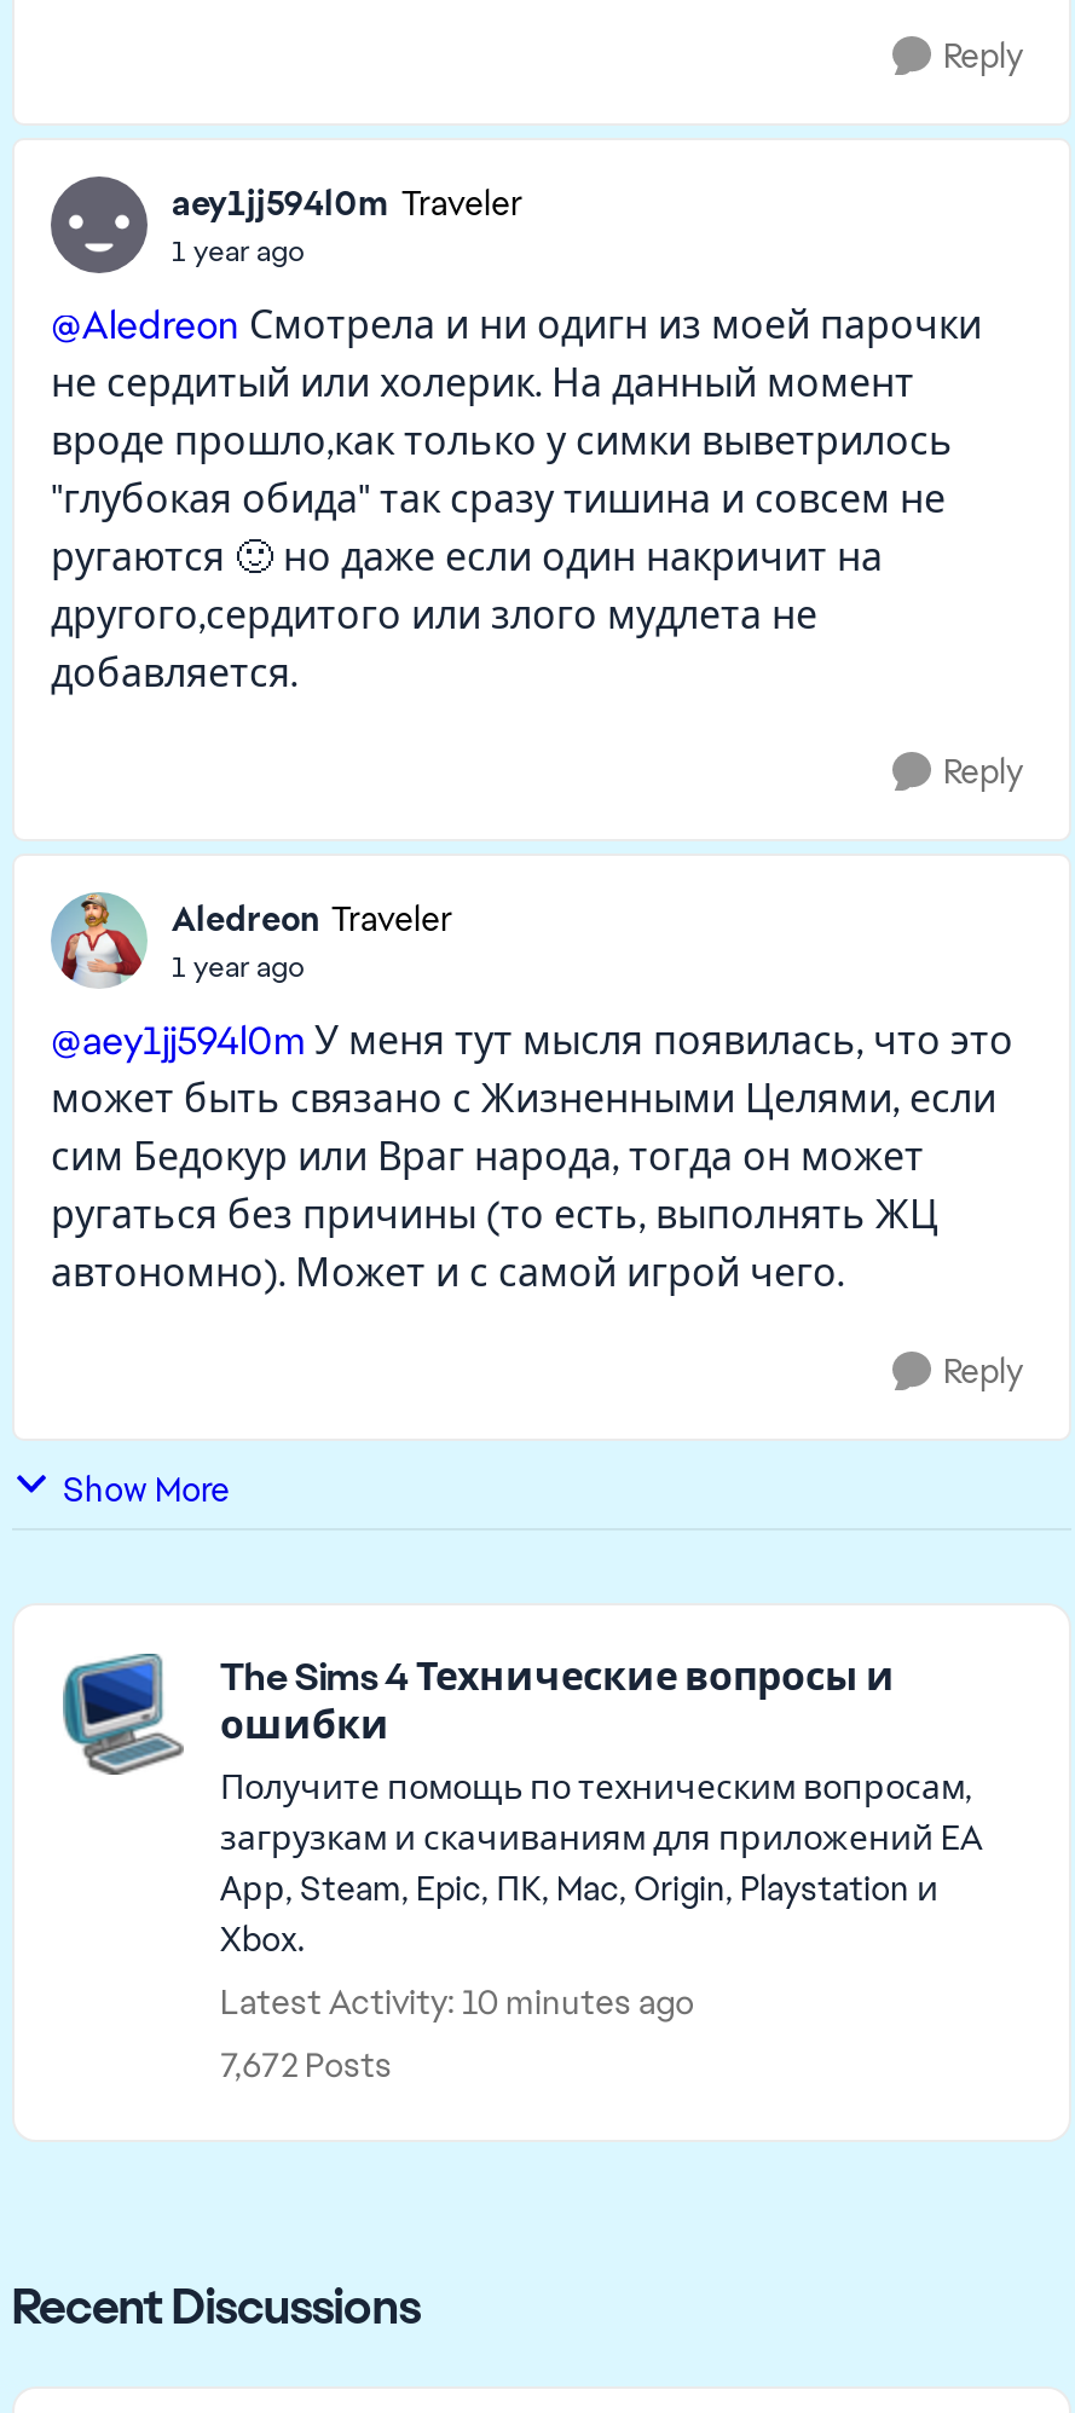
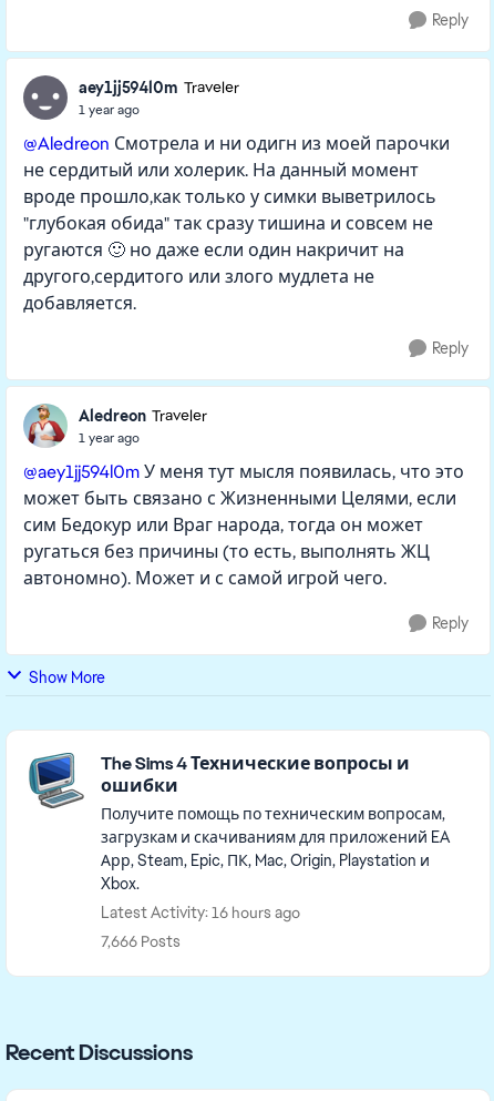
[220,1980,694,2024] Latest Activity: 10 minutes ago -> [101,903,300,922] Latest Activity: 16 hours ago
[220,2043,392,2087] 7,672 Posts -> [101,931,181,951] 7,666 Posts

